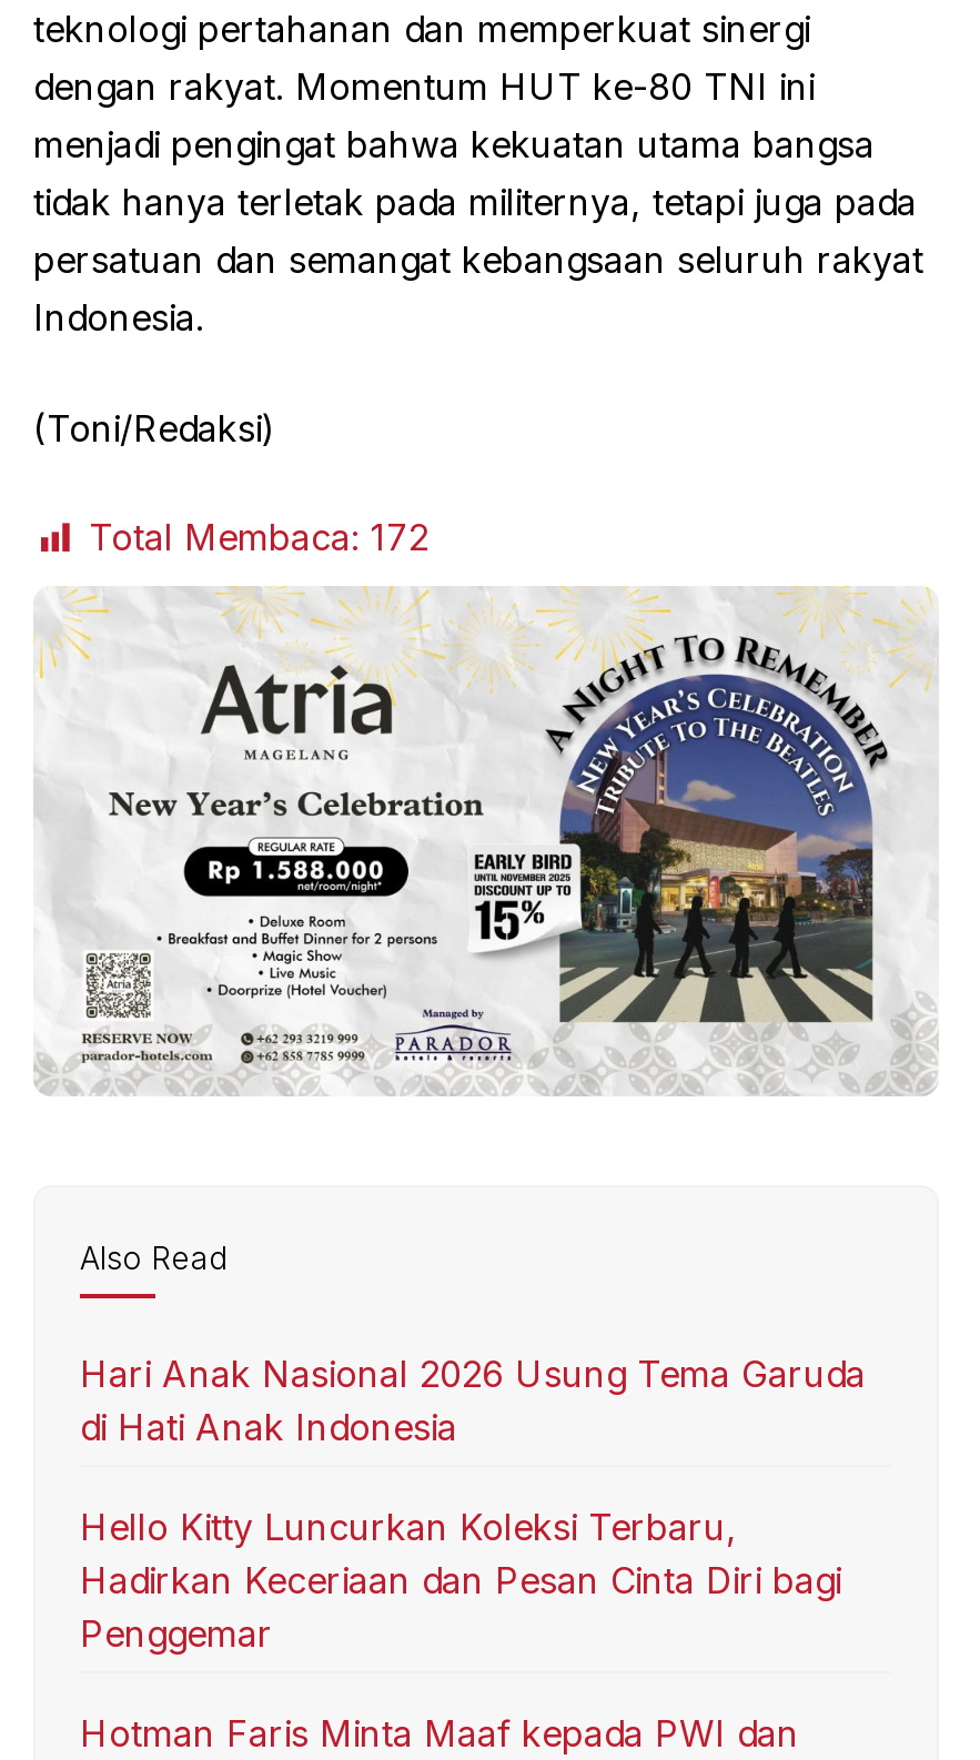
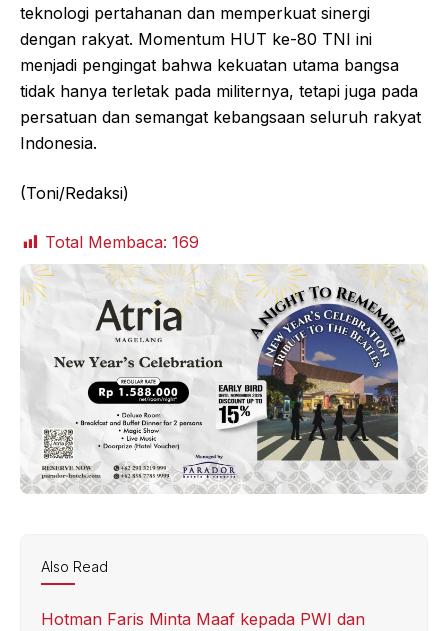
[89,516,428,560] Total Membaca: 172 -> [45,232,199,252] Total Membaca: 169
[80,1351,866,1655] Hari Anak Nasional 2026 Usung Tema Garuda | di Hati Anak Indonesia | Hello Kitty Luncurkan Koleksi Terbaru, | Hadirkan Keceriaan dan Pesan Cinta Diri bagi | Penggemar -> none

